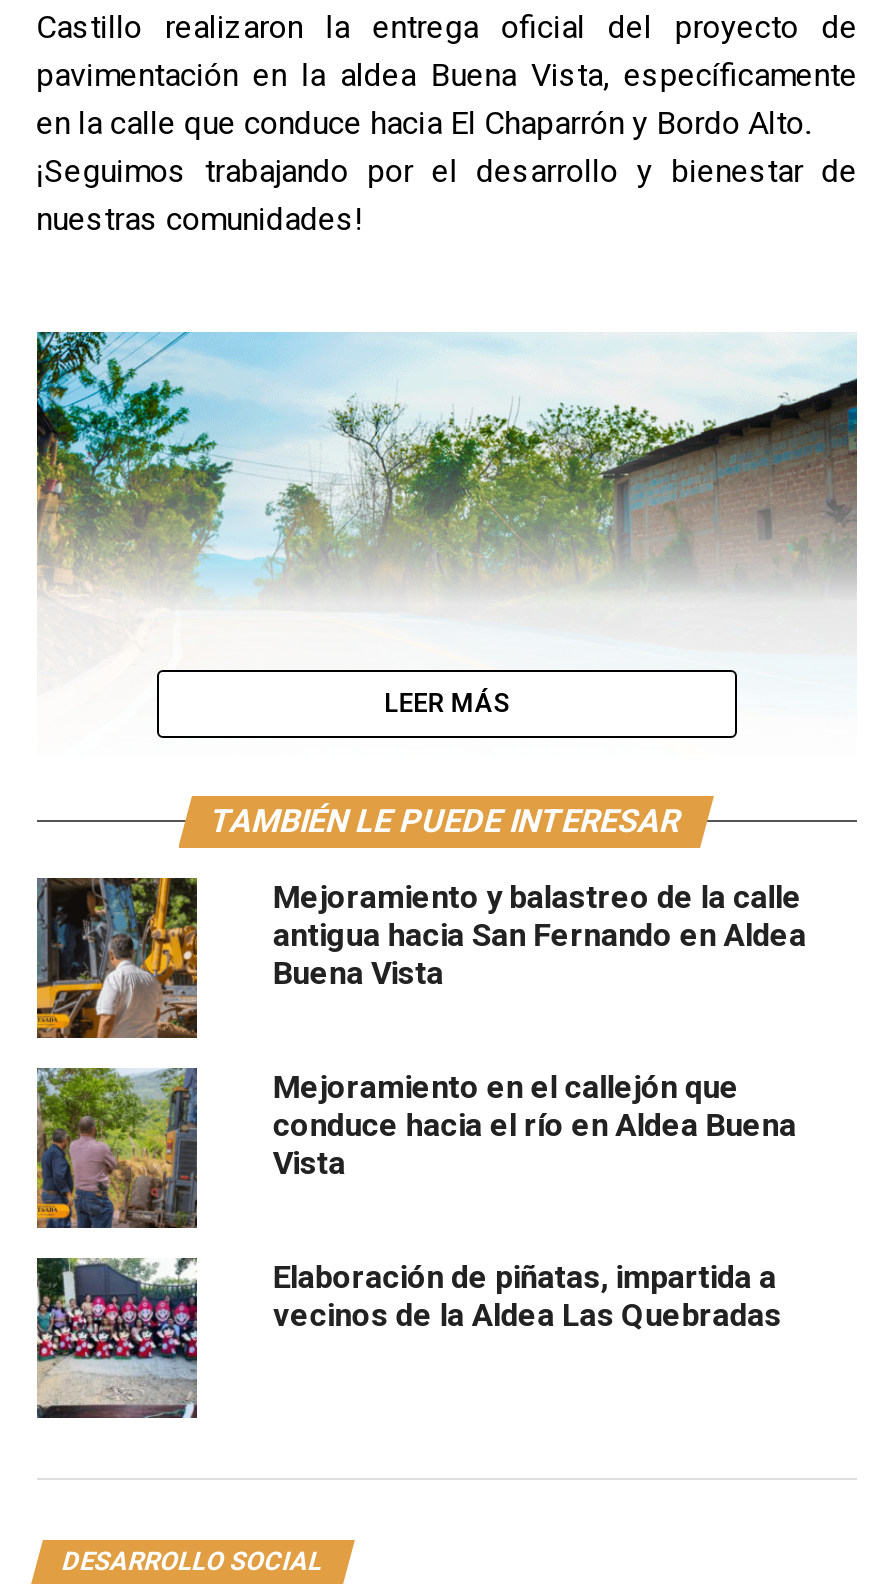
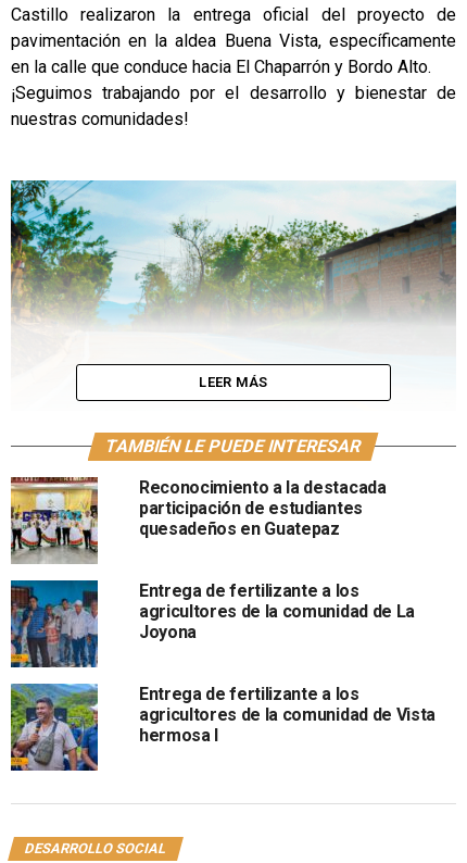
[35,876,806,1040] [image] | Mejoramiento y balastreo de la calle | antigua hacia San Fernando en Aldea | Buena Vista -> [10,476,386,564] [image] | Reconocimiento a la destacada | participación de estudiantes | quesadeños en Guatepaz
[35,1066,796,1230] [image] | Mejoramiento en el callejón que | conduce hacia el río en Aldea Buena | Vista -> [10,579,415,668] [image] | Entrega de fertilizante a los | agricultores de la comunidad de La | Joyona
[35,1256,782,1420] [image] | Elaboración de piñatas, impartida a | vecinos de la Aldea Las Quebradas -> [10,683,436,772] [image] | Entrega de fertilizante a los | agricultores de la comunidad de Vista | hermosa I

